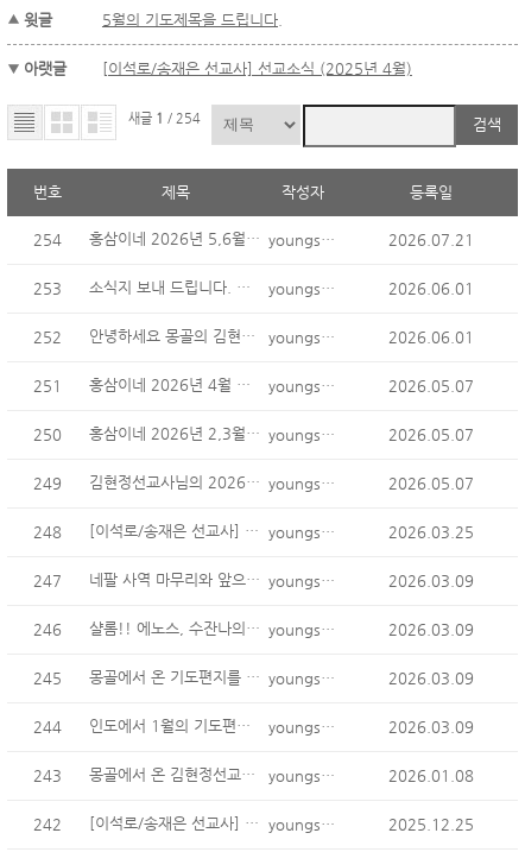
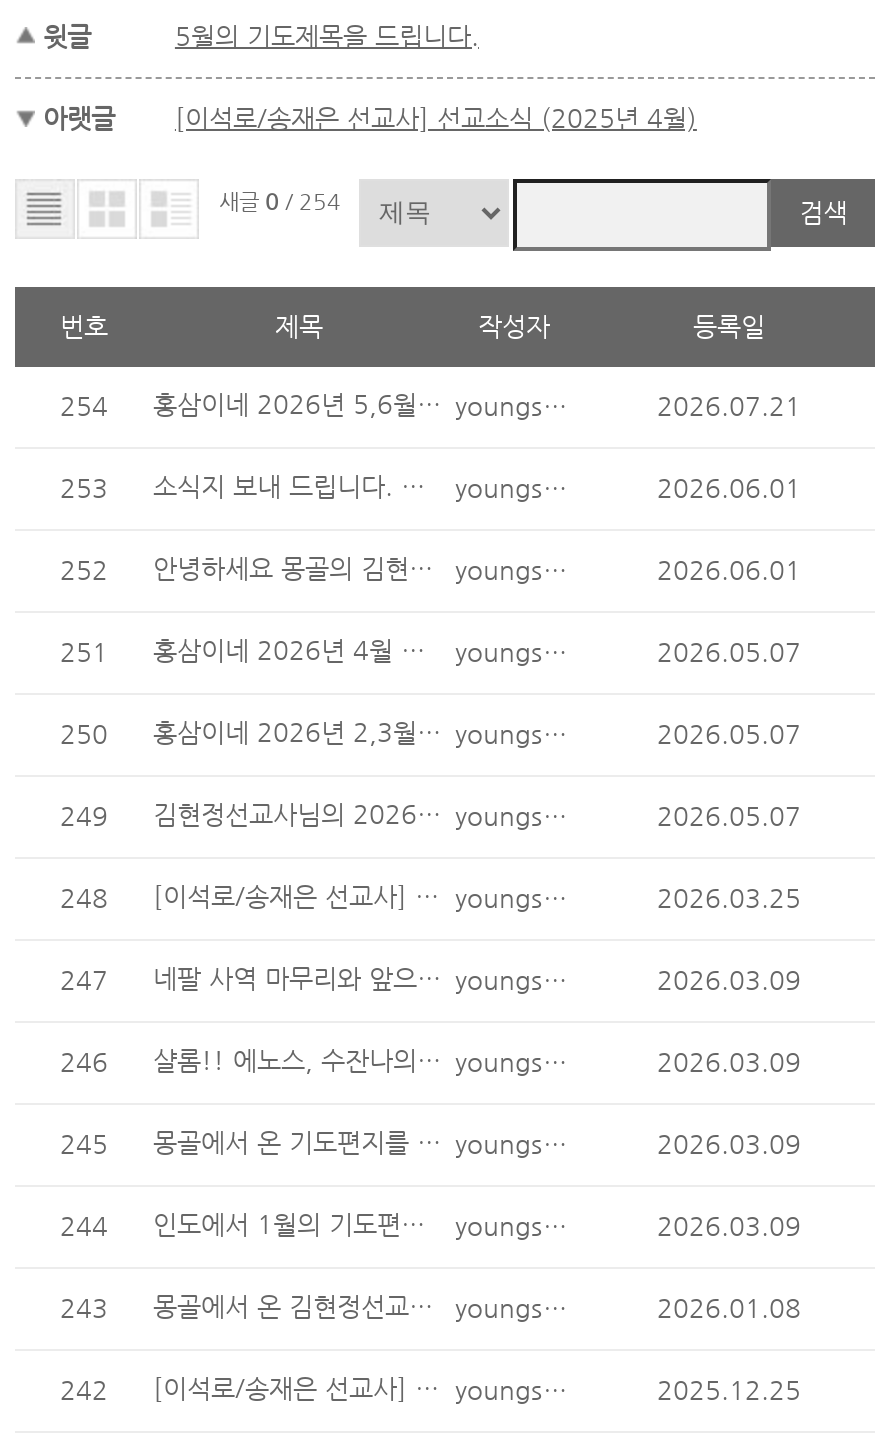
[128,111,204,126] 새글 1 / 254 -> [219,189,347,215] 새글 0 / 254

